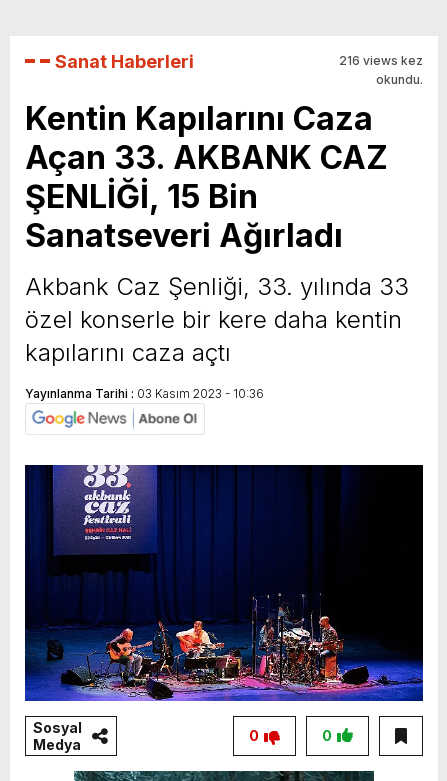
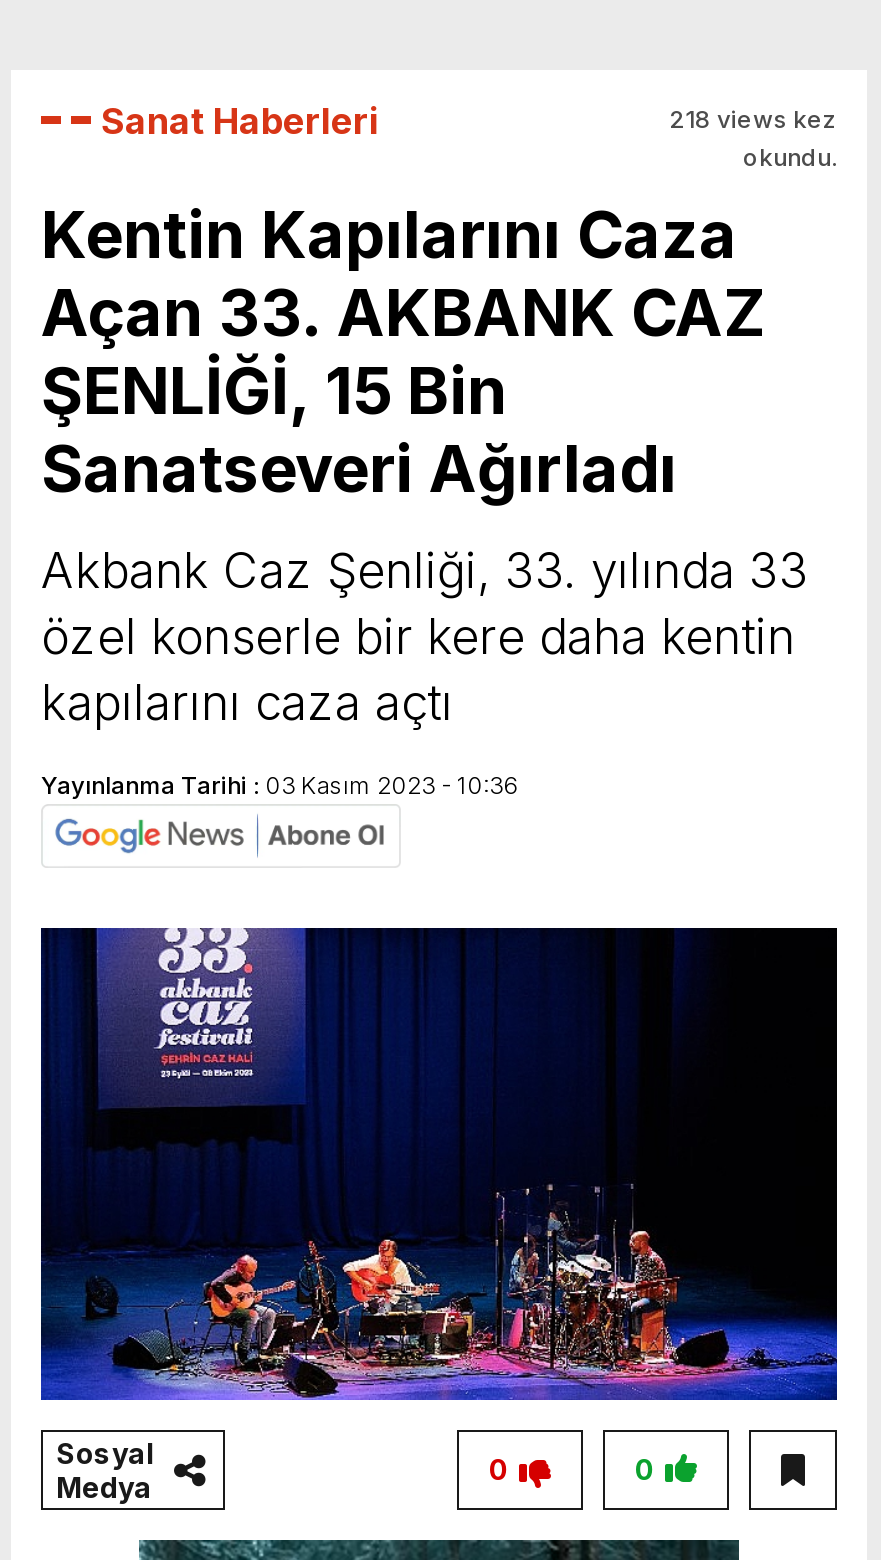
[339,52,423,67] 216 views kez -> [669,103,837,133] 218 views kez

